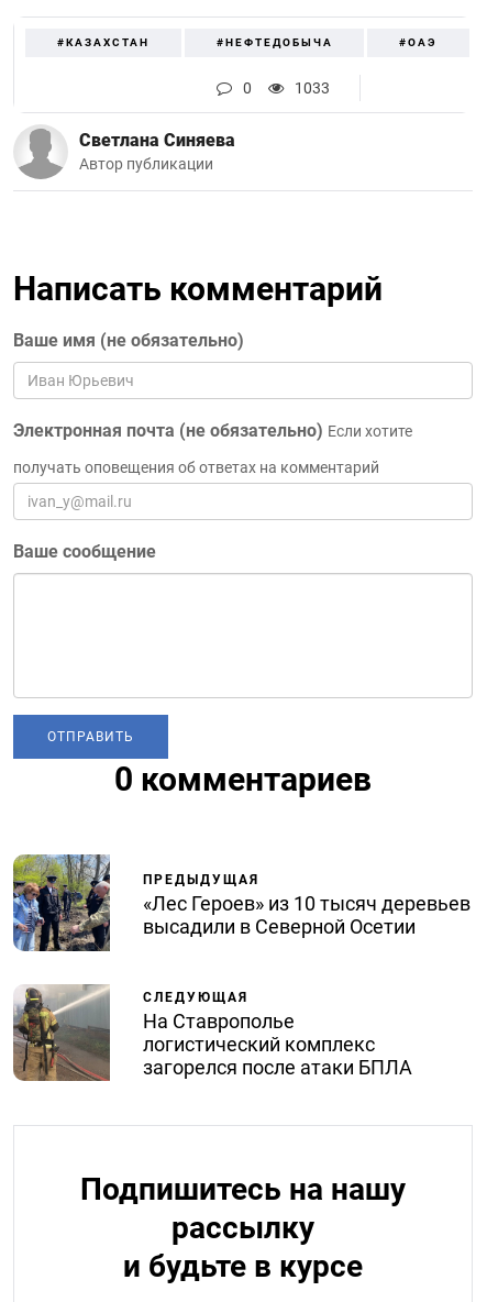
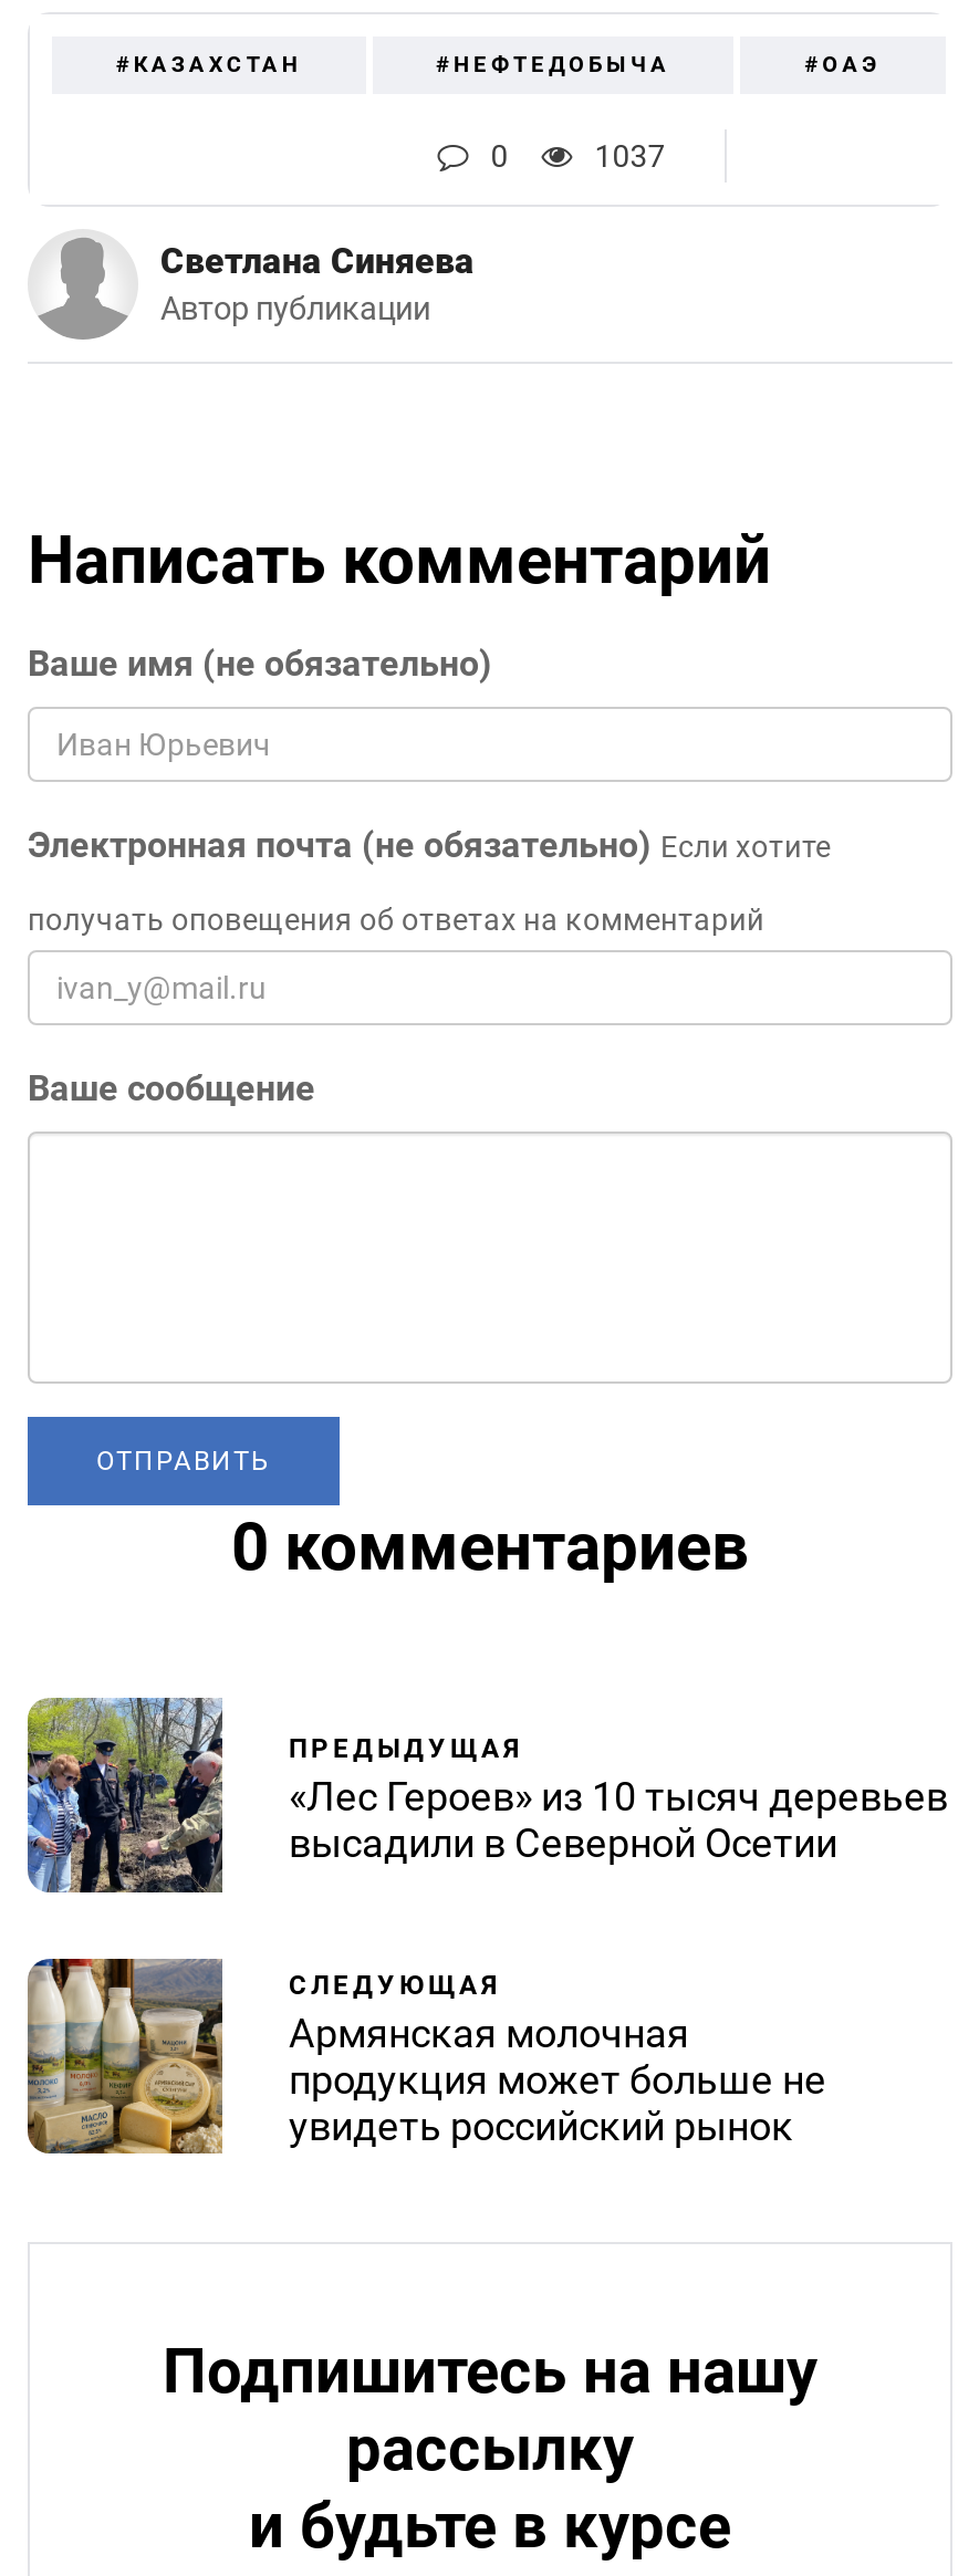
[295,79,330,97] 1033 -> [594,138,665,174] 1037
[13,984,412,1082] [image] | На Ставрополье | логистический комплекс | загорелся после атаки БПЛА -> [28,1957,826,2156] [image] | Армянская молочная | продукция может больше не | увидеть российский рынок

